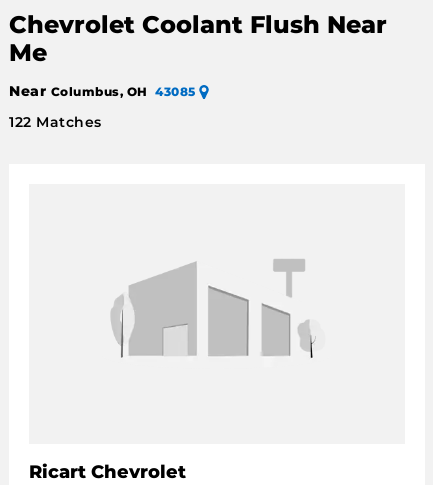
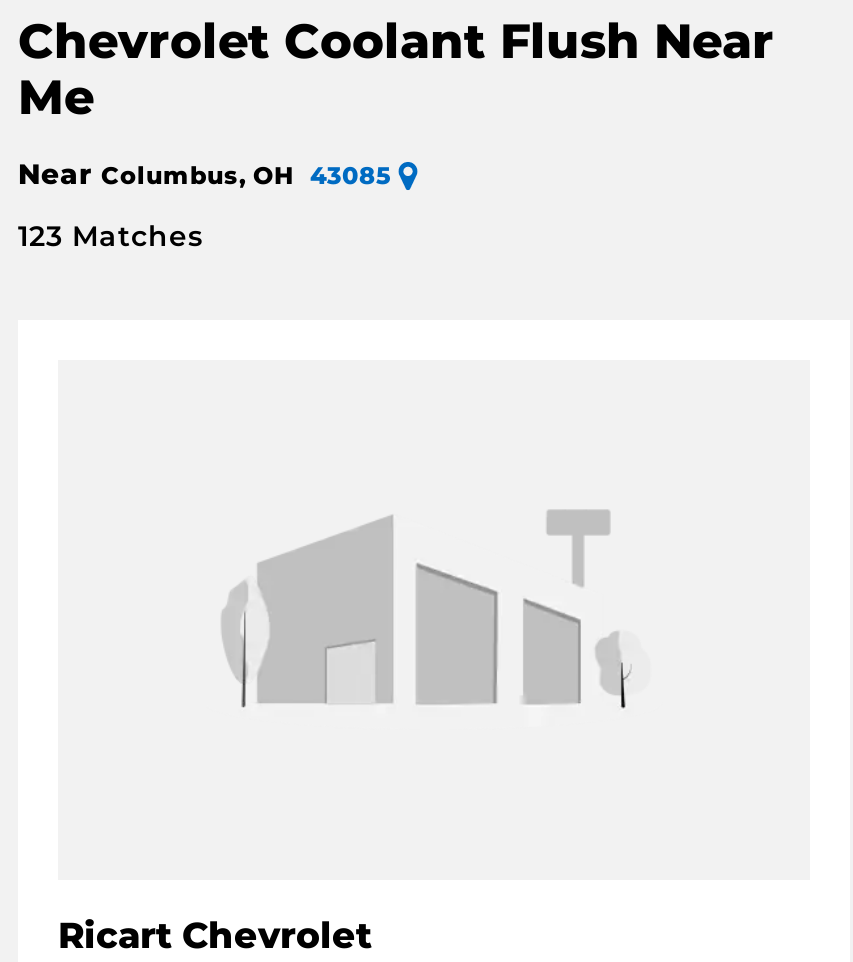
[9,113,101,131] 122 Matches -> [18,218,203,254] 123 Matches

